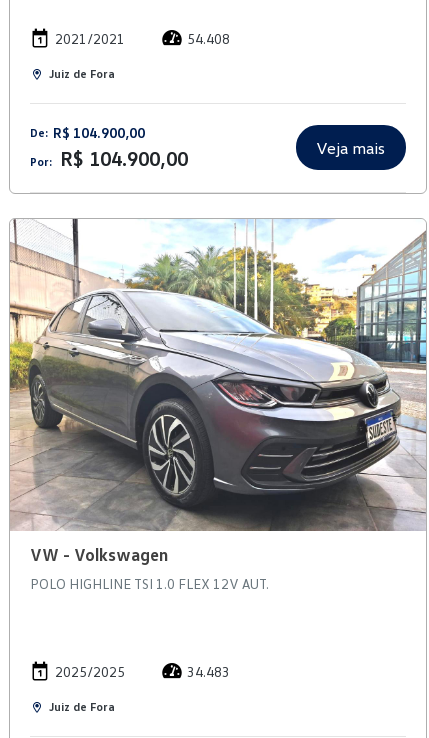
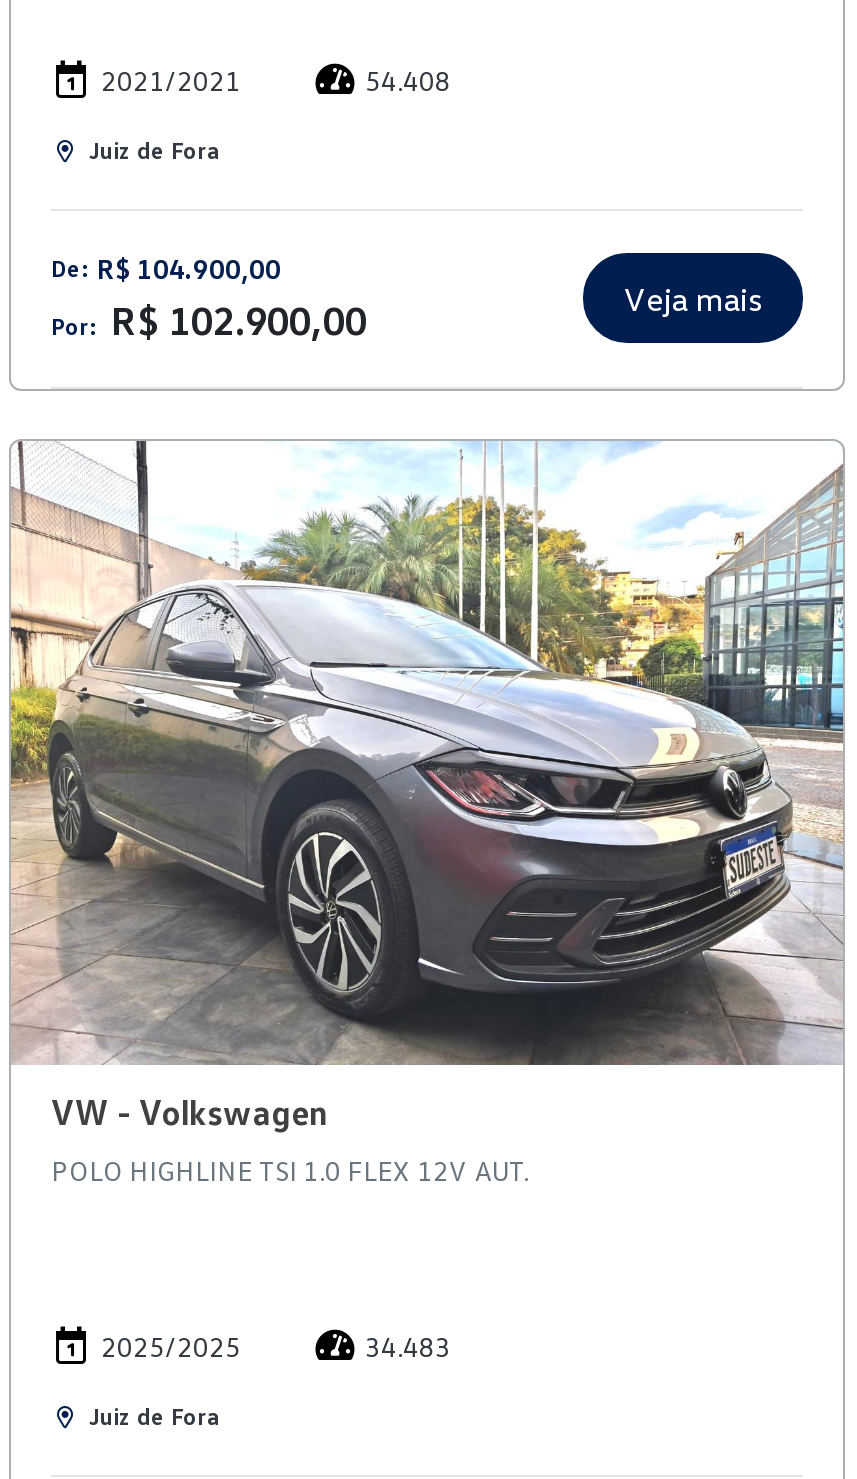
[30,146,188,170] Por: R$ 104.900,00 -> [51,295,367,343] Por: R$ 102.900,00

